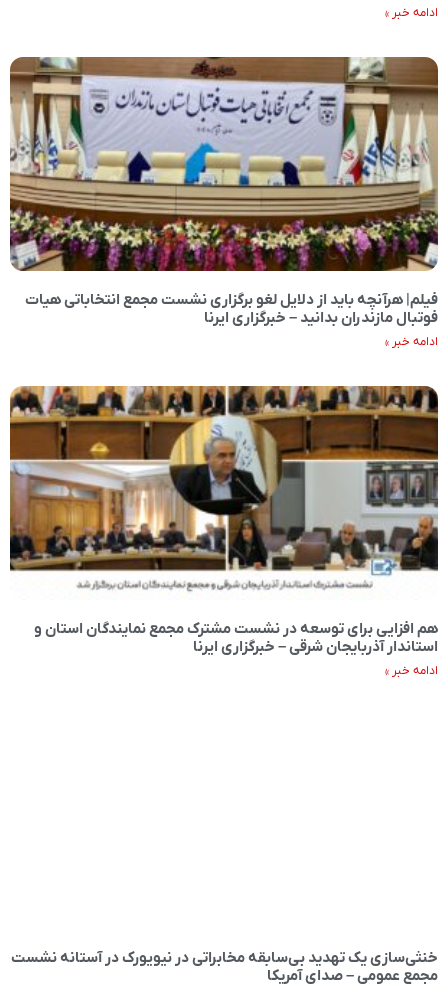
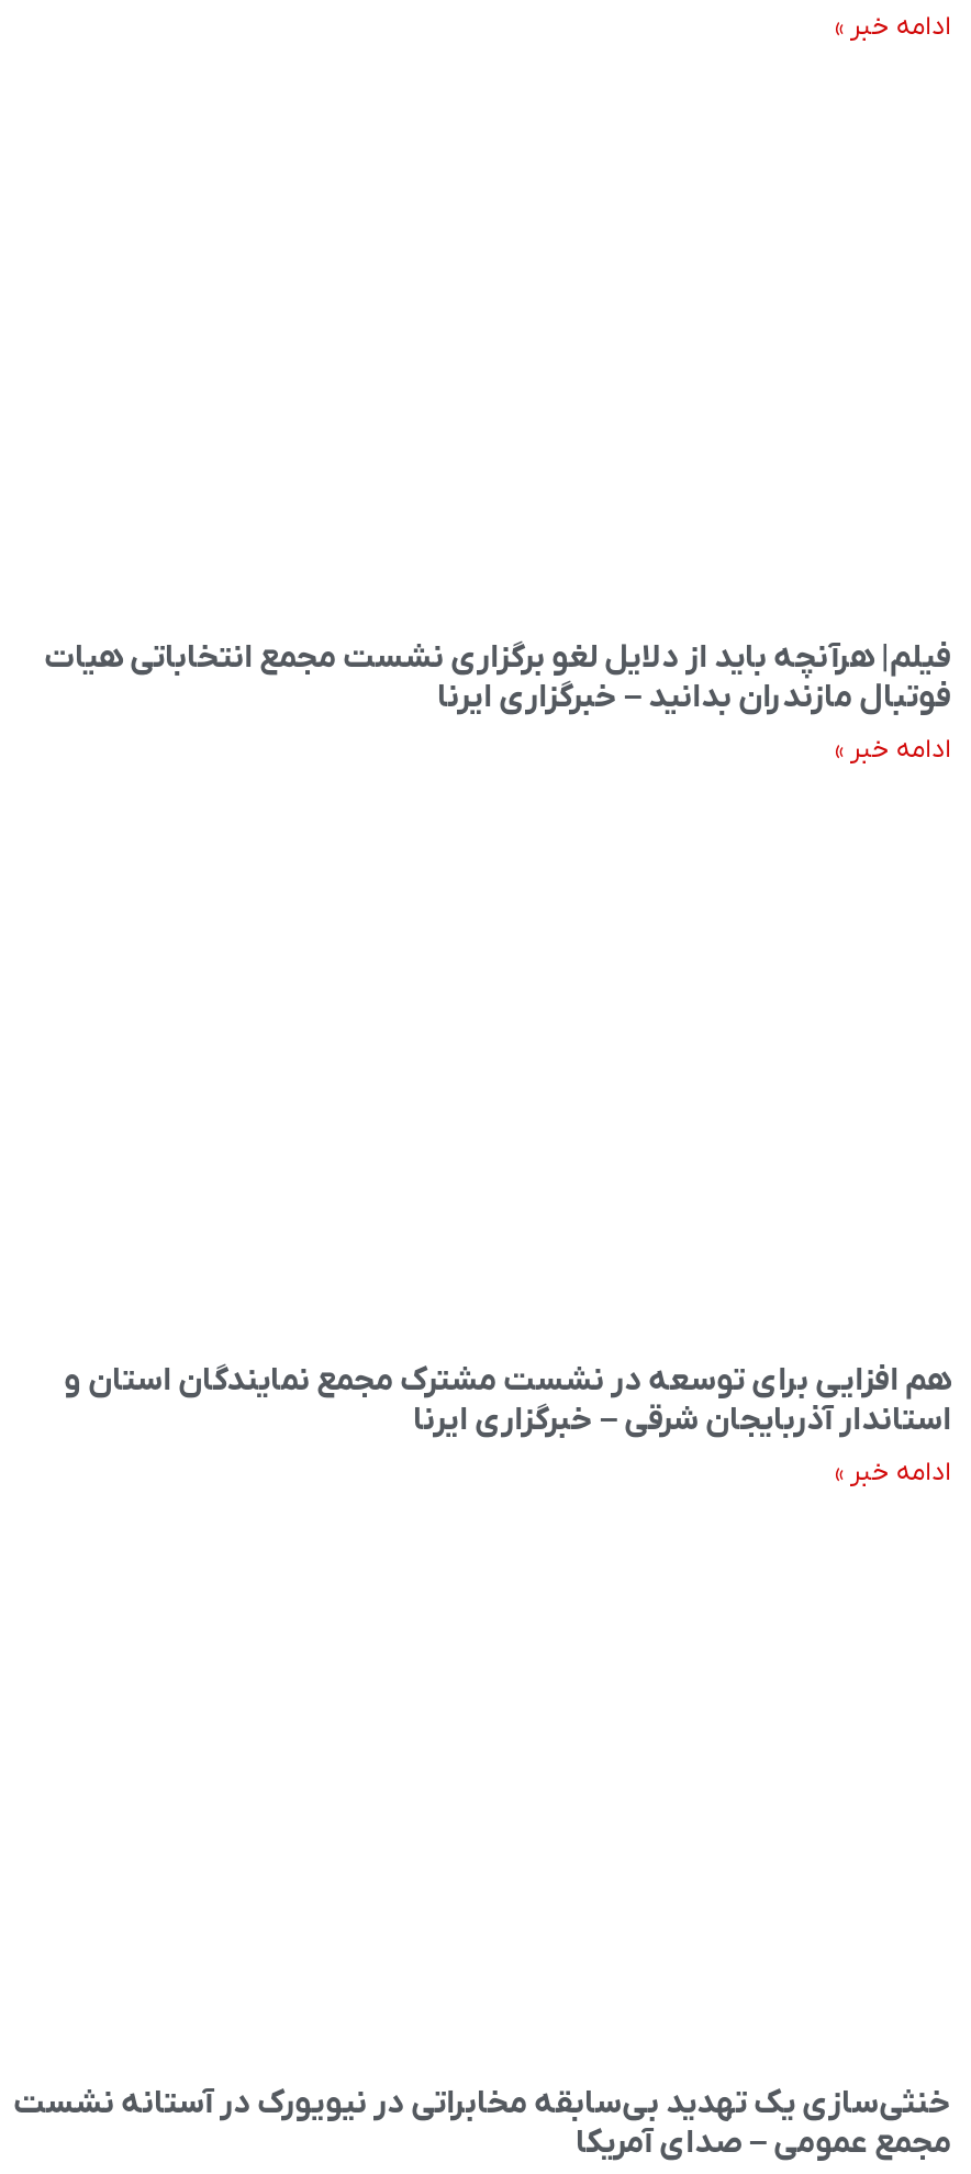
[9,56,439,272] [image] -> none
[9,385,439,592] [image] -> none

